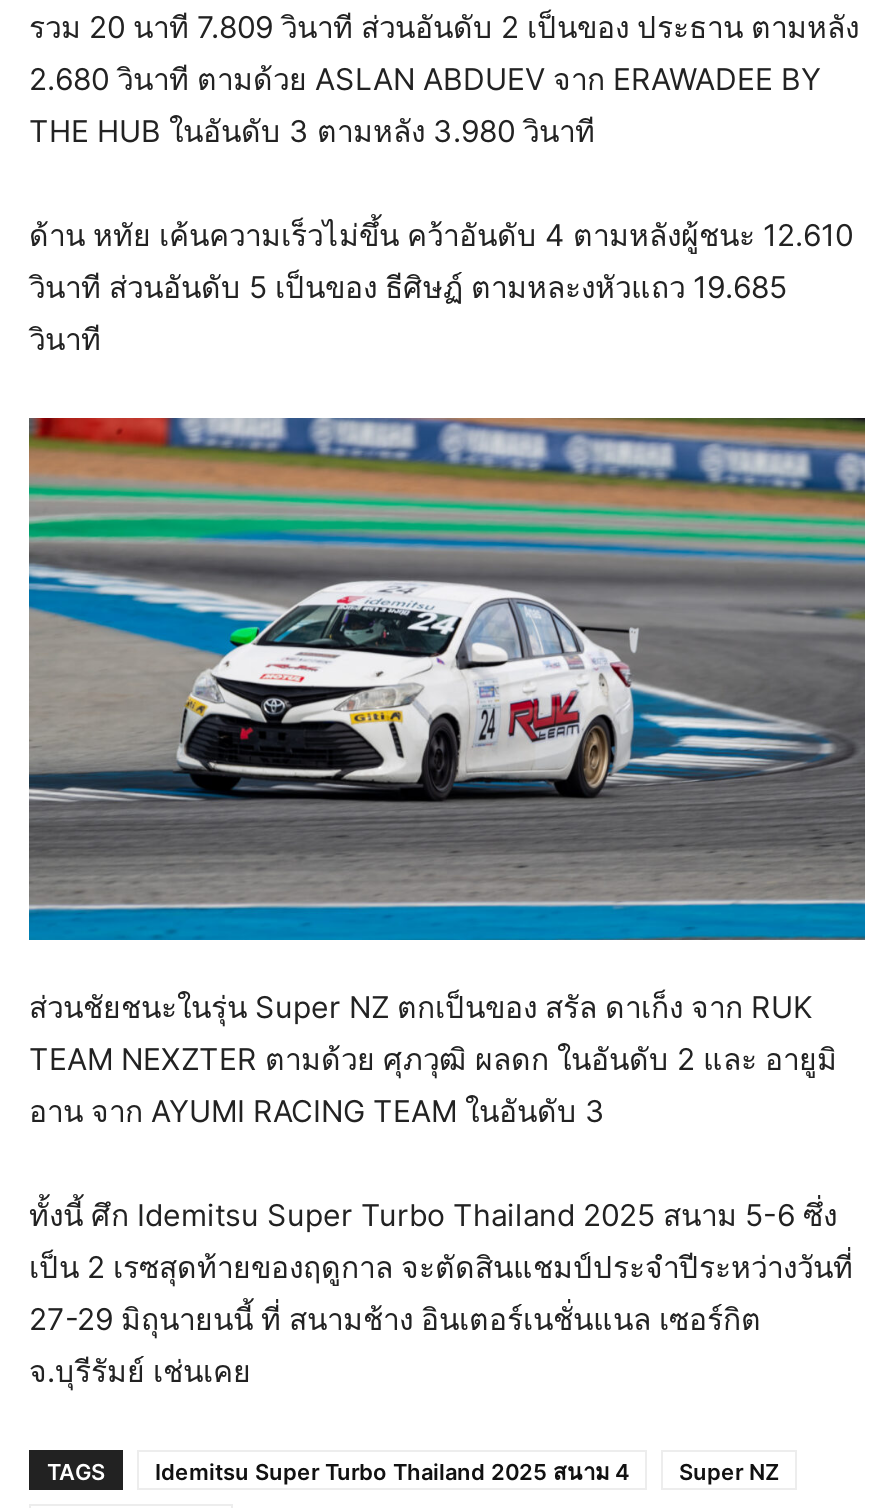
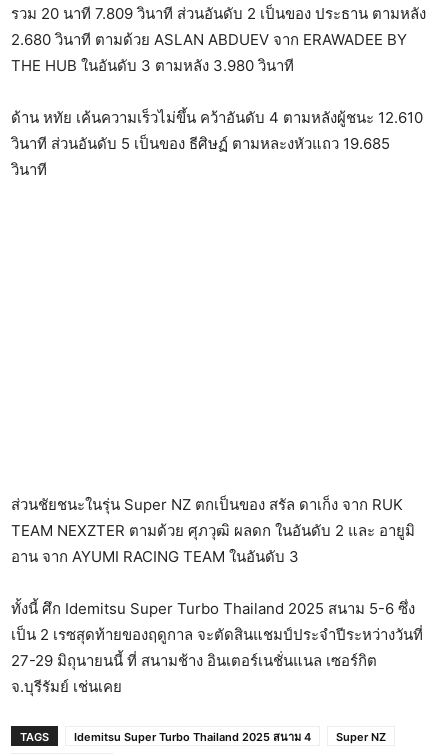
[27,416,867,942] [image] -> none

